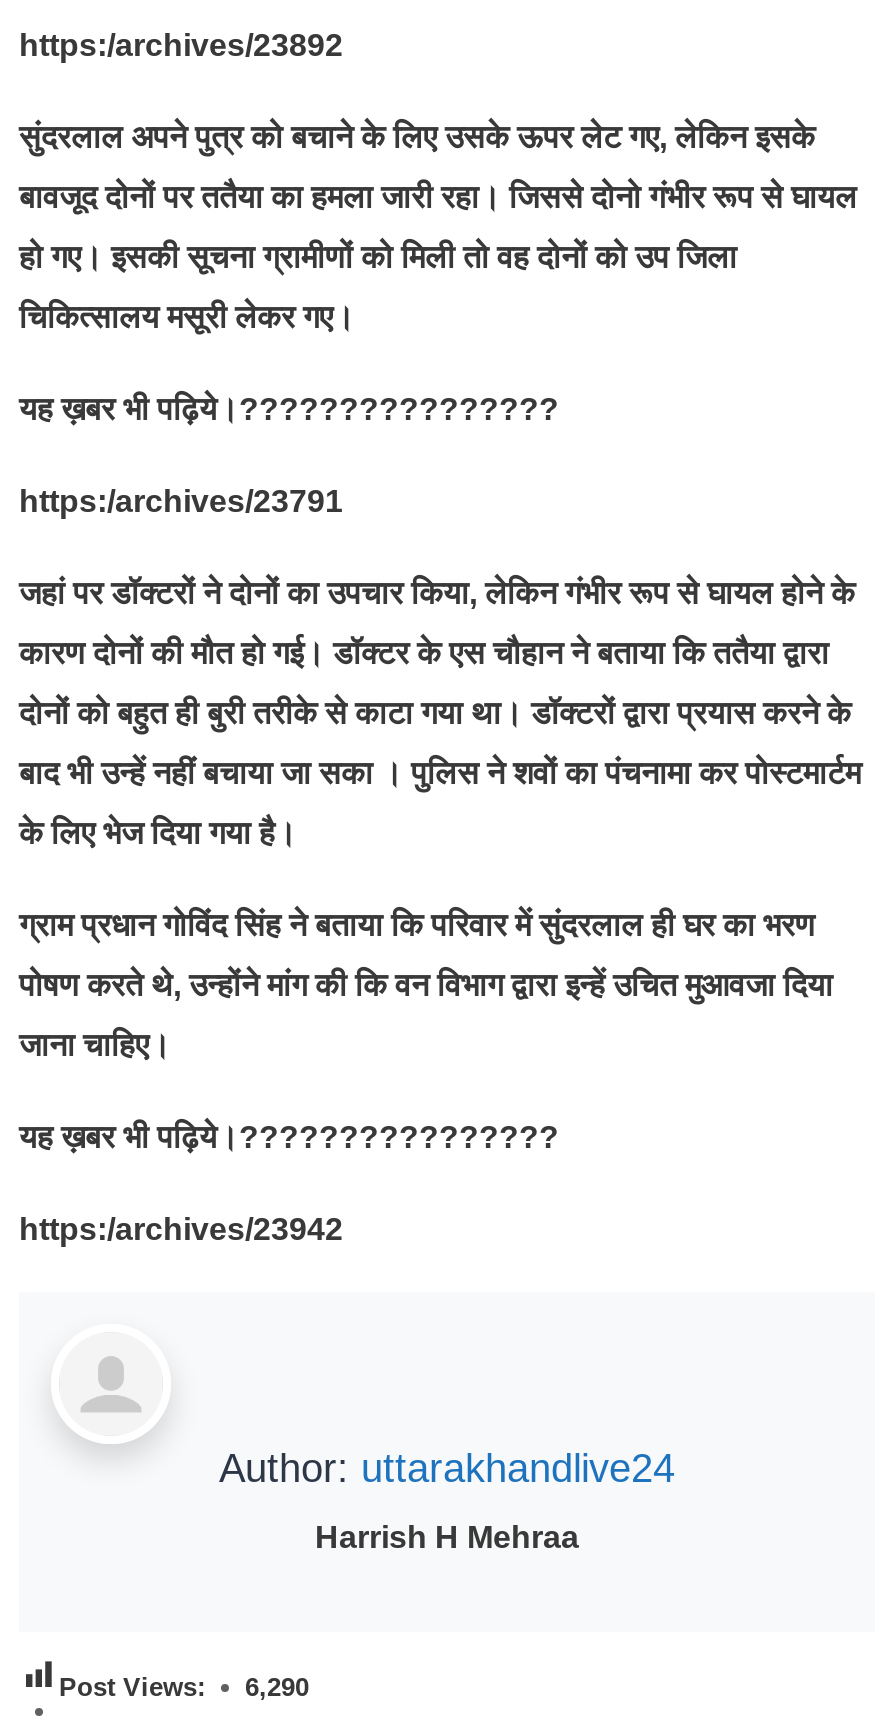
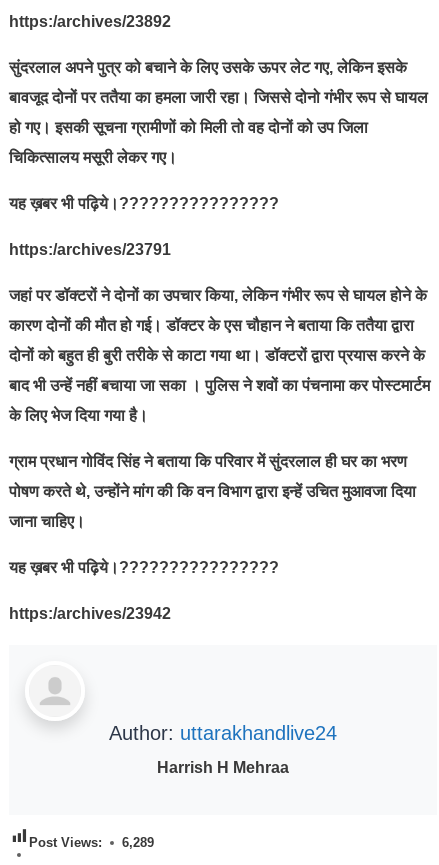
[59,1672,309,1702] Post Views: 6,290 -> [29,835,154,850] Post Views: 6,289

